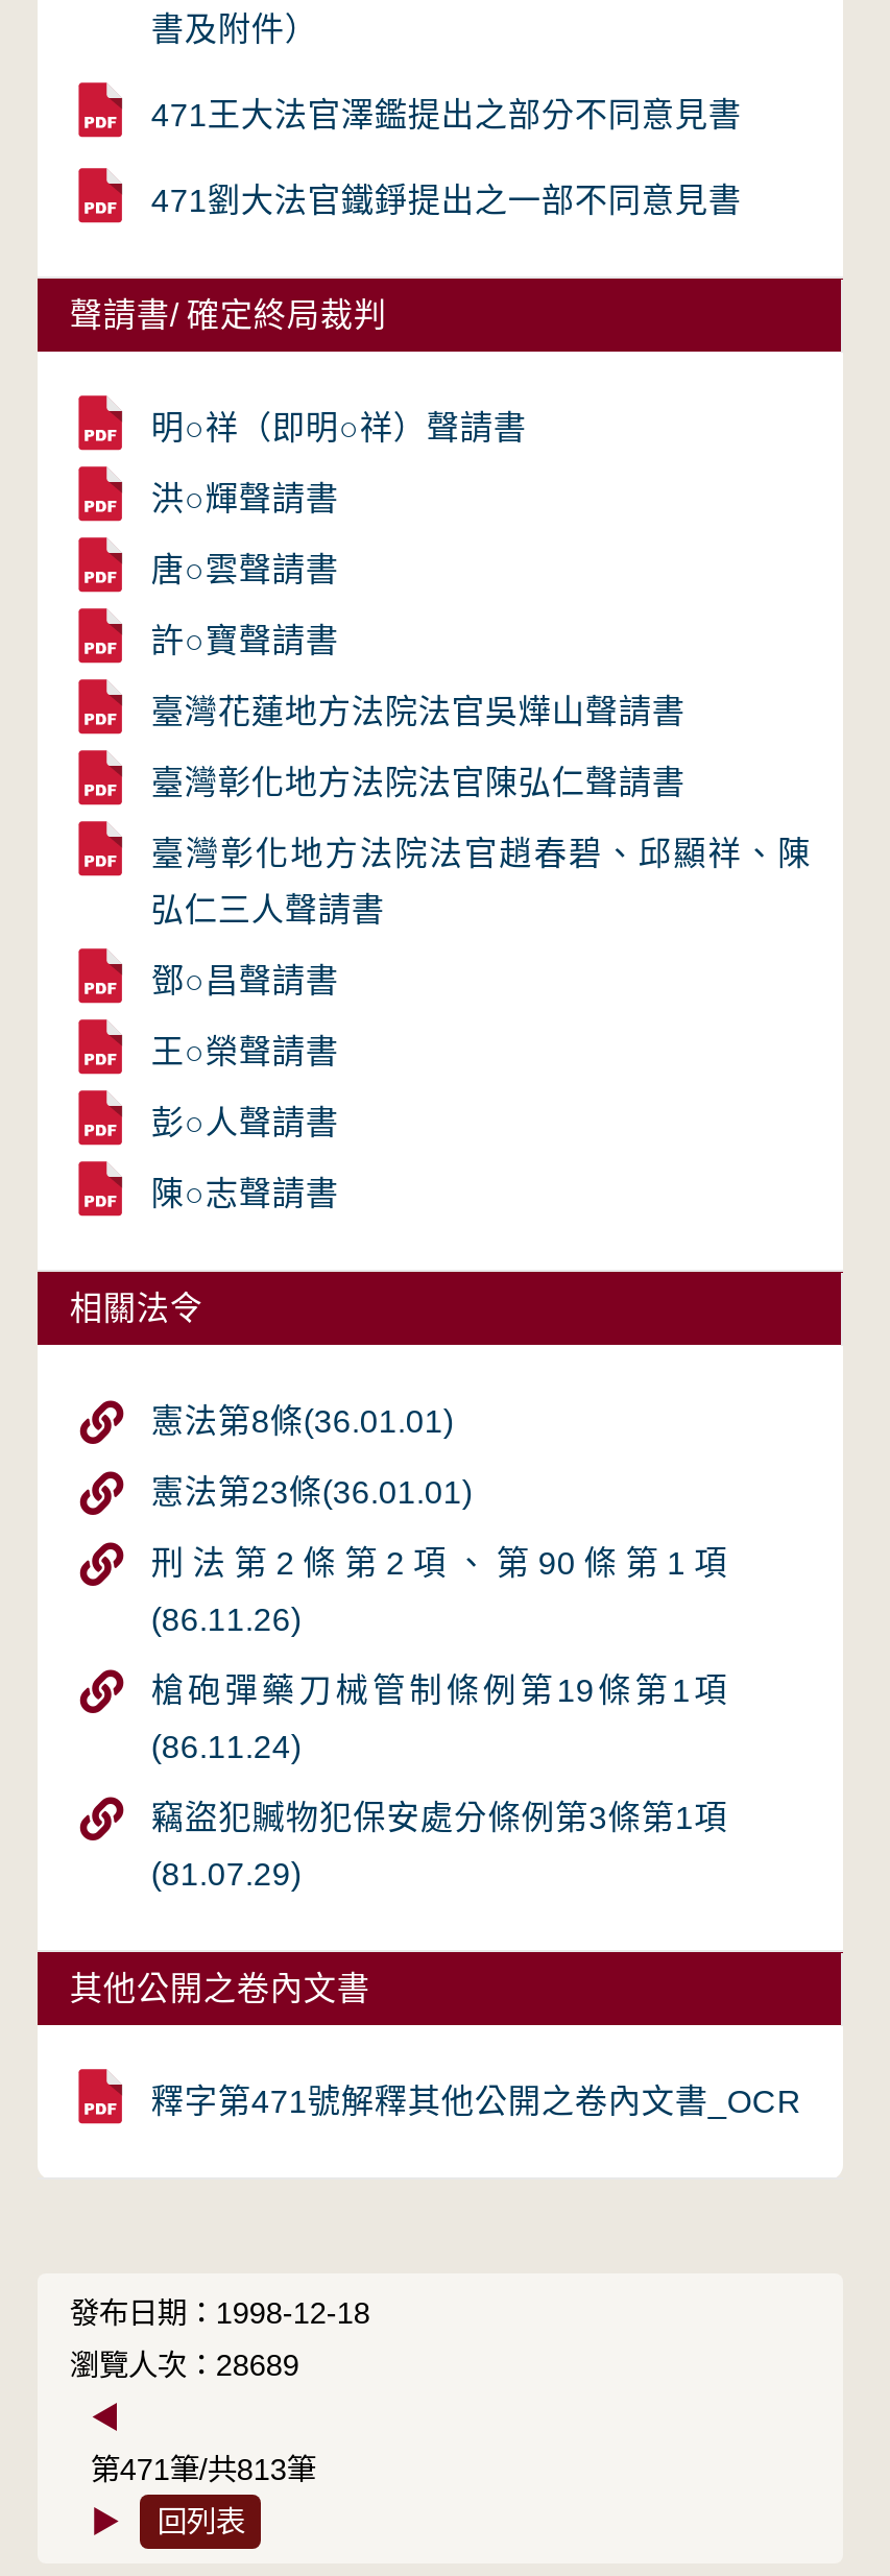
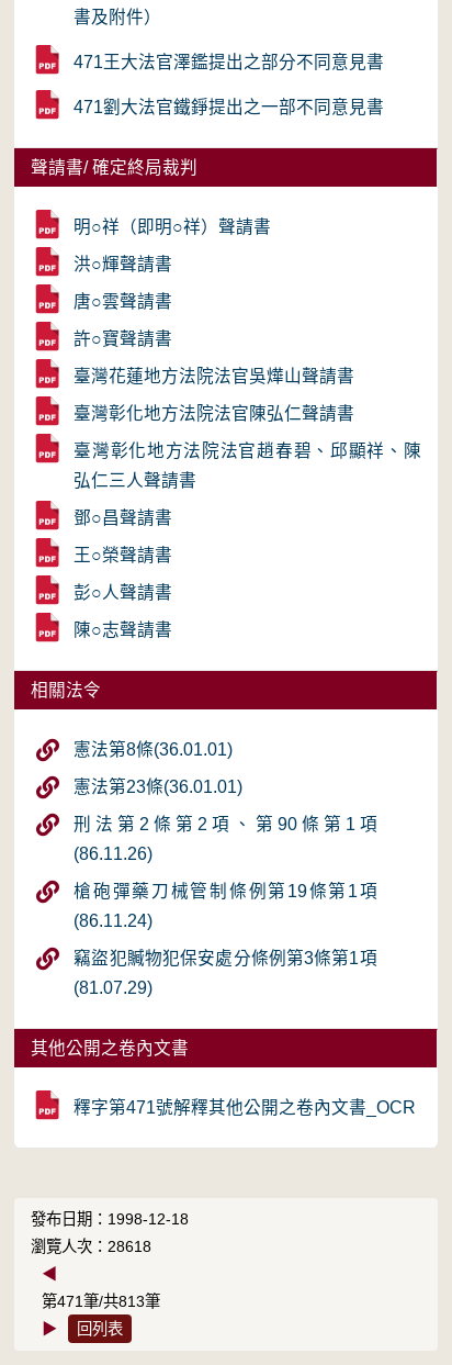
[70,2349,299,2382] 瀏覽人次：28689 -> [31,1238,152,1255] 瀏覽人次：28618

